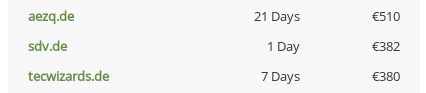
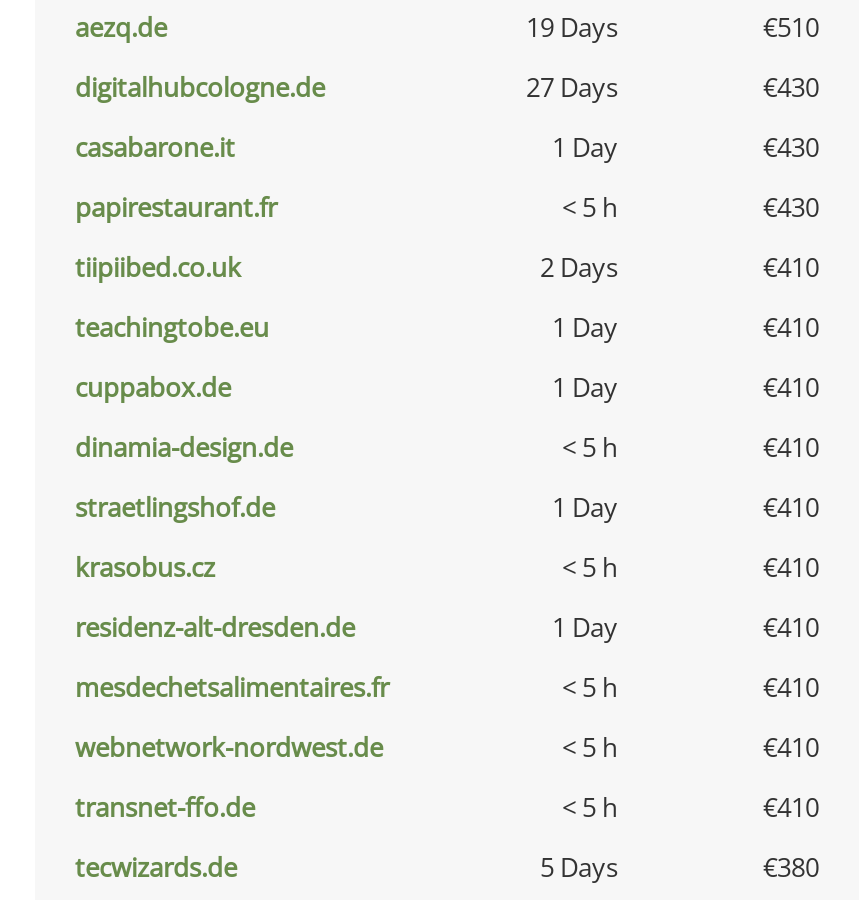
[253,7,299,25] 21 Days -> [526,9,618,45] 19 Days
[28,37,67,55] sdv.de -> [75,69,819,165] digitalhubcologne.de | 27 Days | €430 | casabarone.it
[372,37,400,55] €382 -> [75,129,819,825] €430 | papirestaurant.fr | < 5 h | €430 | tiipiibed.co.uk | 2 Days | €410 | teachingtobe.eu | 1 Day | €410 | cuppabox.de | 1 Day | €410 | dinamia-design.de | < 5 h | €410 | straetlingshof.de | 1 Day | €410 | krasobus.cz | < 5 h | €410 | residenz-alt-dresden.de | 1 Day | €410 | mesdechetsalimentaires.fr | < 5 h | €410 | webnetwork-nordwest.de | < 5 h | €410 | transnet-ffo.de | < 5 h | €410
[260,67,299,85] 7 Days -> [540,849,618,885] 5 Days

